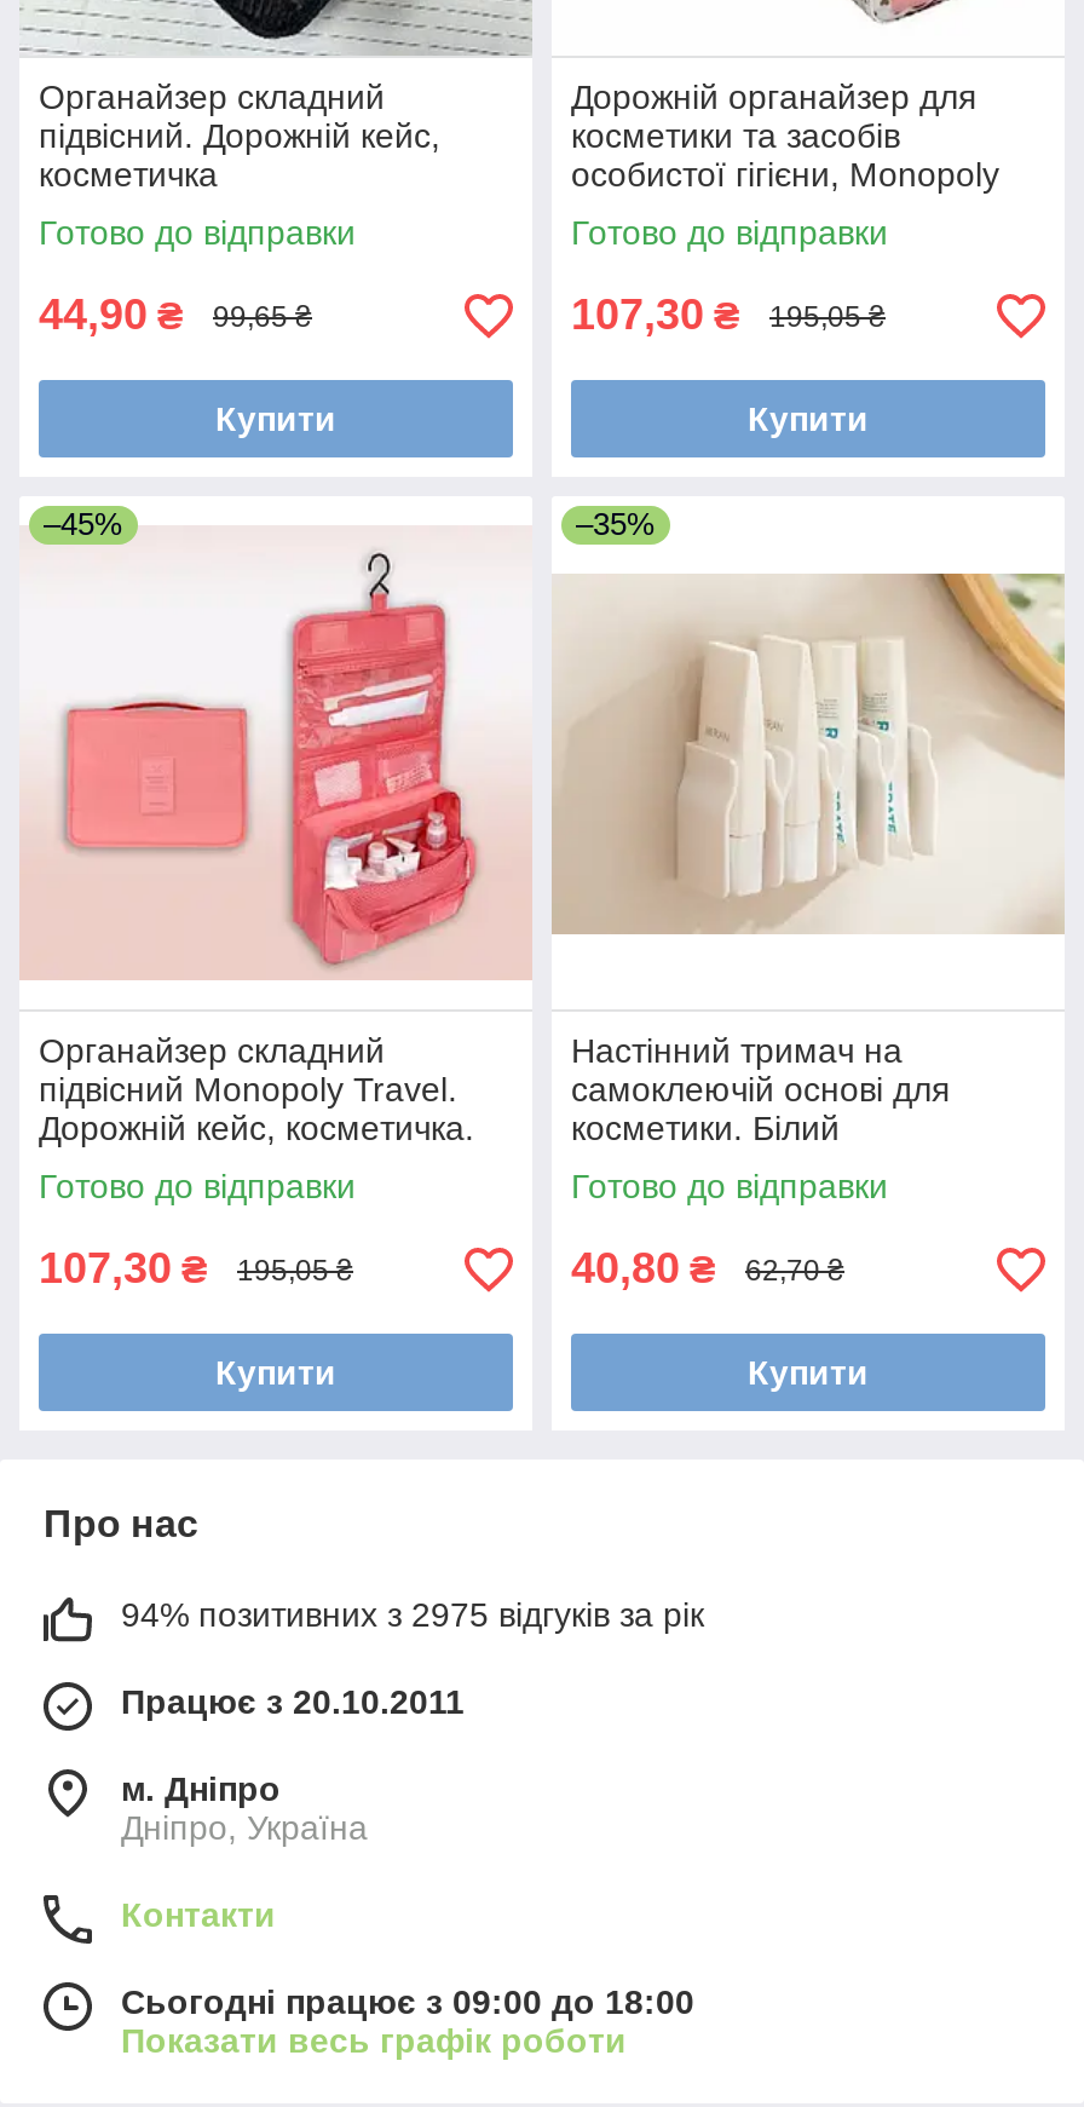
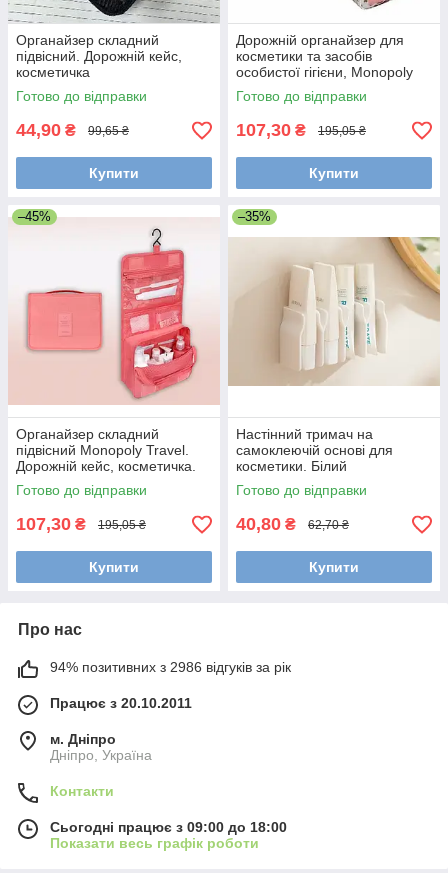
[121,1596,704,1635] 94% позитивних з 2975 відгуків за рік -> [50,659,291,675] 94% позитивних з 2986 відгуків за рік

